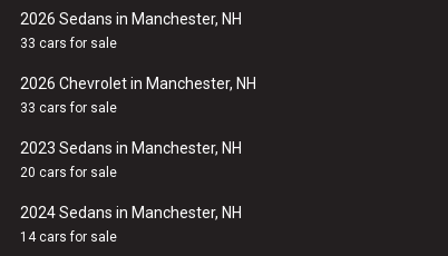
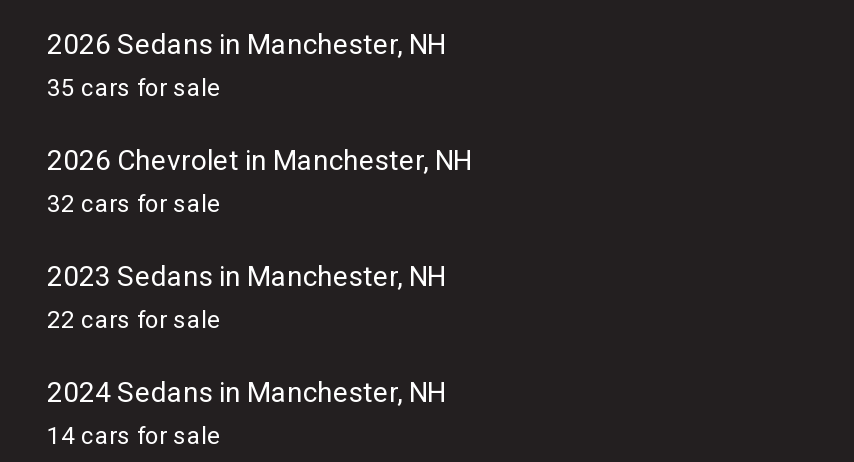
[20,36,117,51] 33 cars for sale -> [47,74,221,102] 35 cars for sale
[20,100,117,116] 33 cars for sale -> [47,190,221,218] 32 cars for sale
[20,165,117,180] 20 cars for sale -> [47,306,221,334] 22 cars for sale

